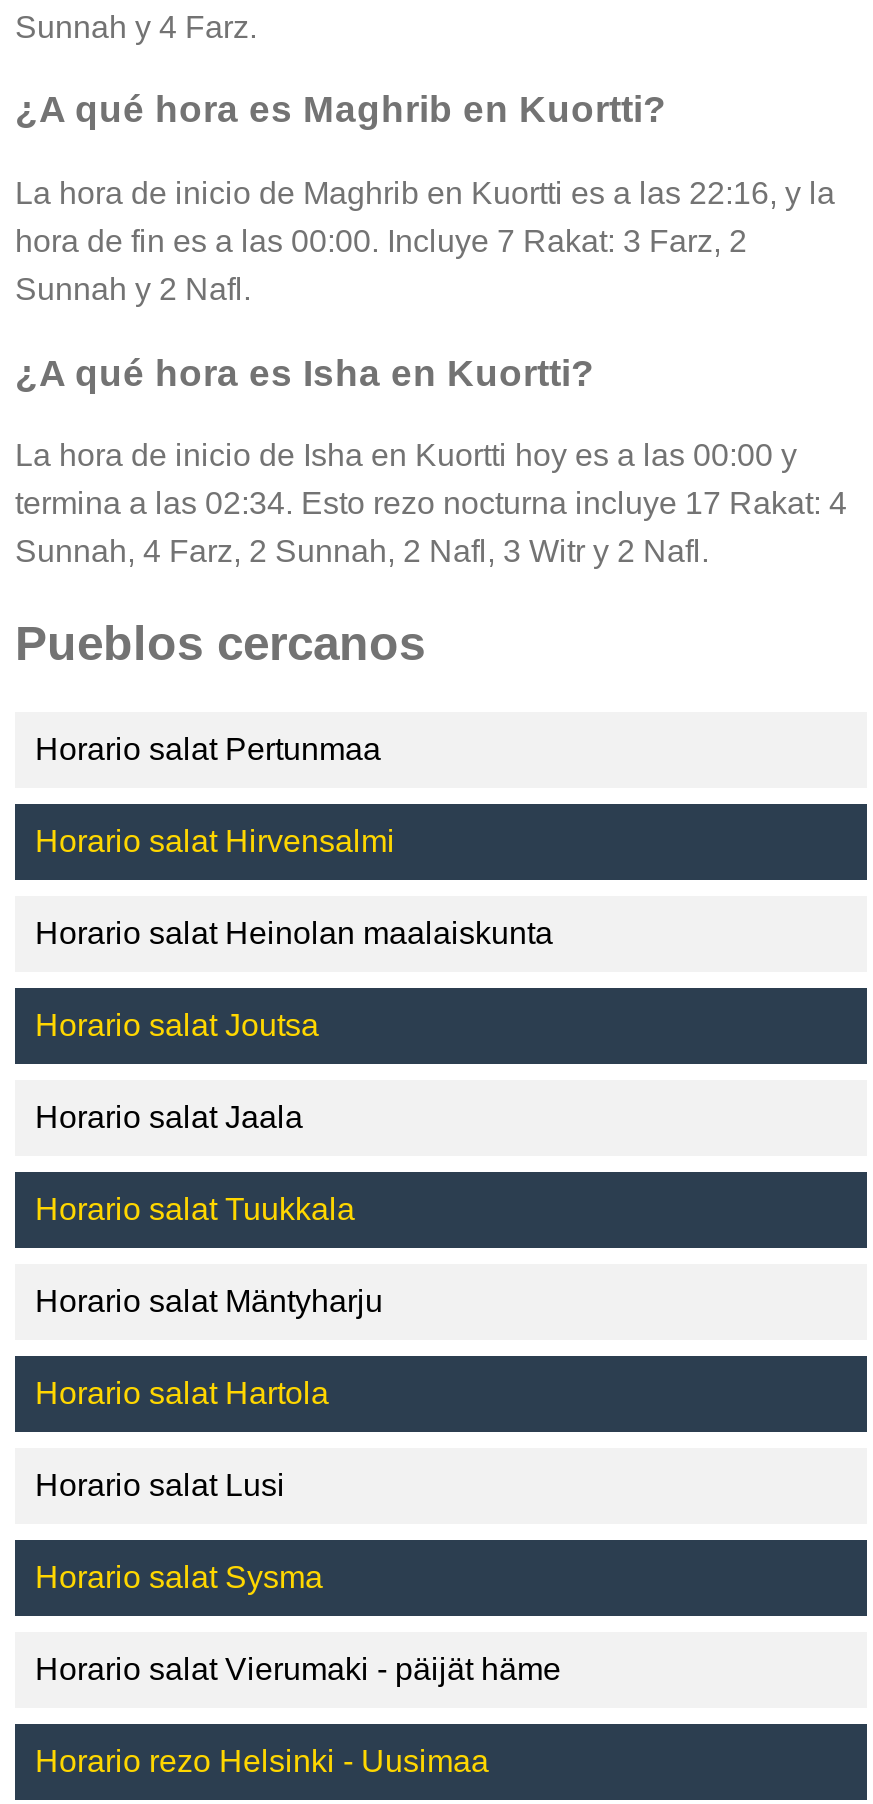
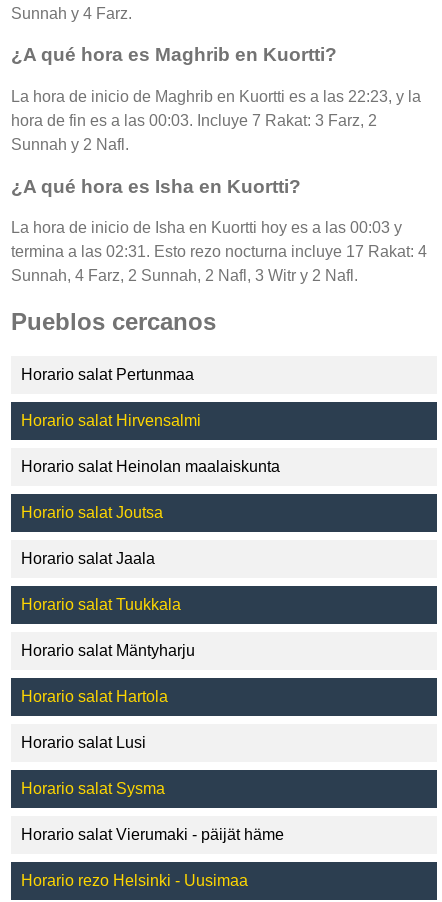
[15,176,835,210] La hora de inicio de Maghrib en Kuortti es a las 22:16, y la -> [11,88,421,105] La hora de inicio de Maghrib en Kuortti es a las 22:23, y la
[15,224,747,258] hora de fin es a las 00:00. Incluye 7 Rakat: 3 Farz, 2 -> [11,112,377,129] hora de fin es a las 00:03. Incluye 7 Rakat: 3 Farz, 2
[15,439,797,473] La hora de inicio de Isha en Kuortti hoy es a las 00:00 y -> [11,219,402,236] La hora de inicio de Isha en Kuortti hoy es a las 00:03 y
[15,487,847,521] termina a las 02:34. Esto rezo nocturna incluye 17 Rakat: 4 -> [11,243,427,260] termina a las 02:31. Esto rezo nocturna incluye 17 Rakat: 4

